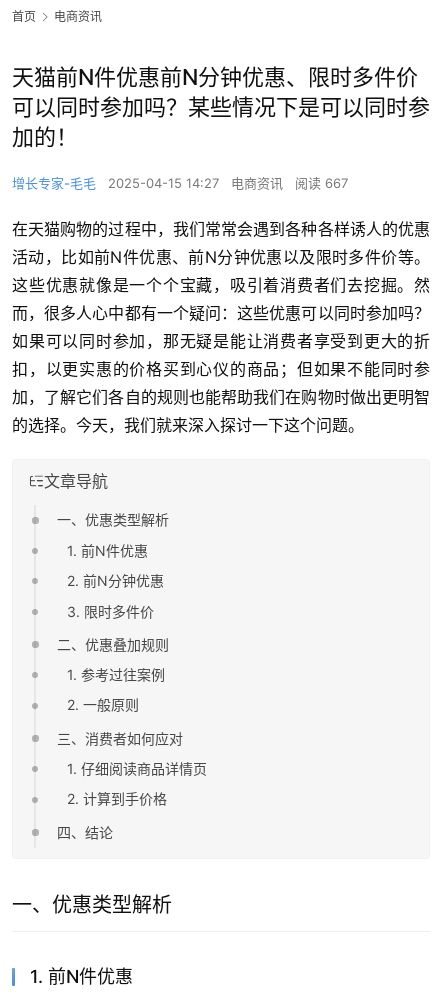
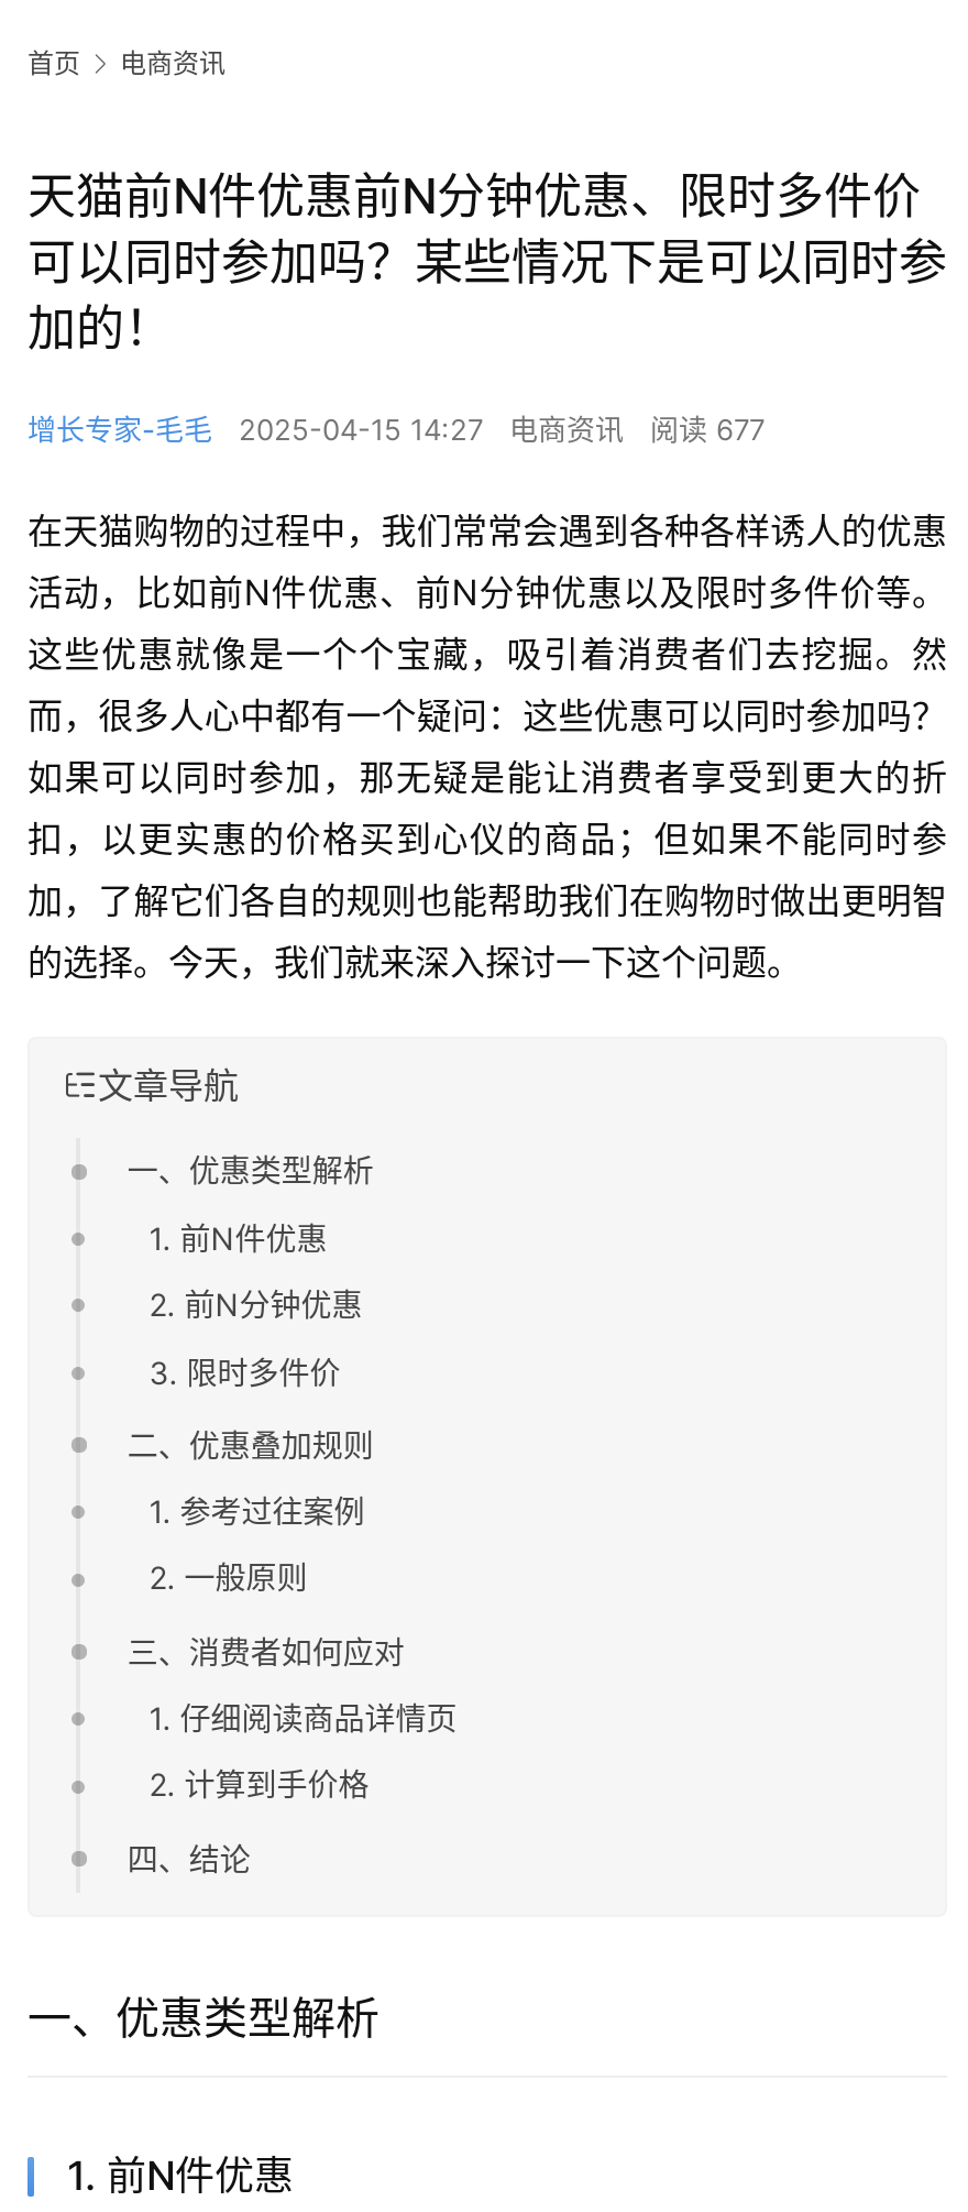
[12,175,348,191] 增长专家-毛毛 2025-04-15 14:27 电商资讯 阅读 667 -> [28,412,765,447] 增长专家-毛毛 2025-04-15 14:27 电商资讯 阅读 677

